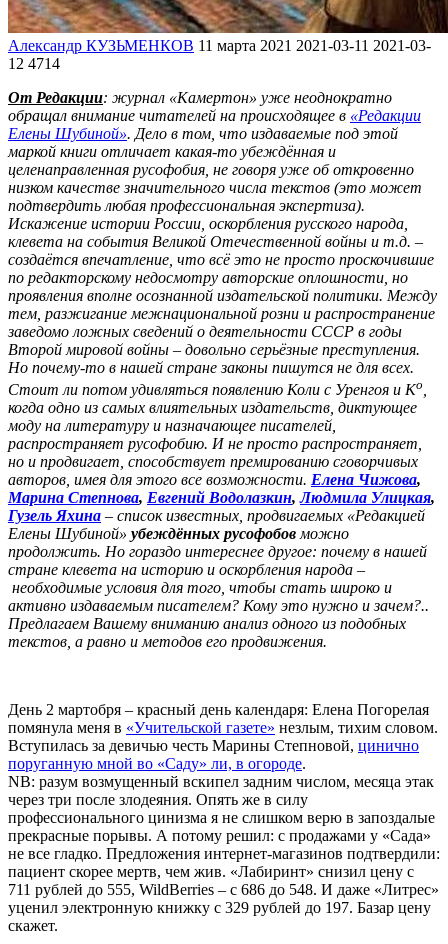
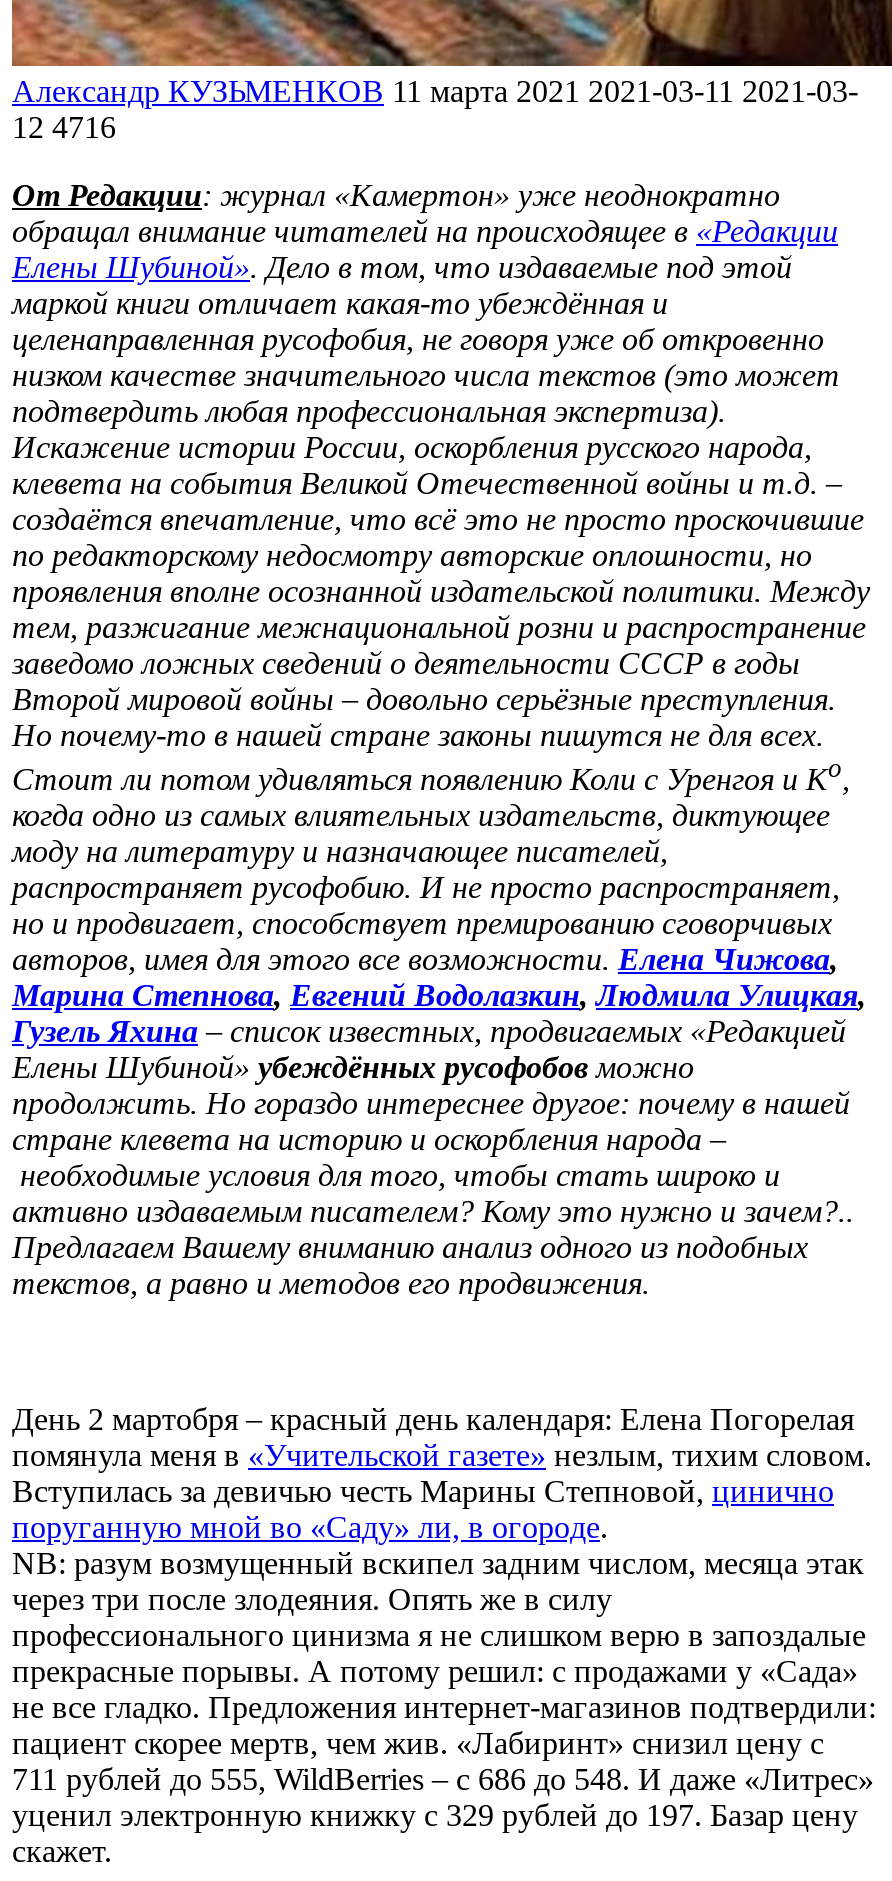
[8,55,60,72] 12 4714 -> [12,109,116,143] 12 4716

